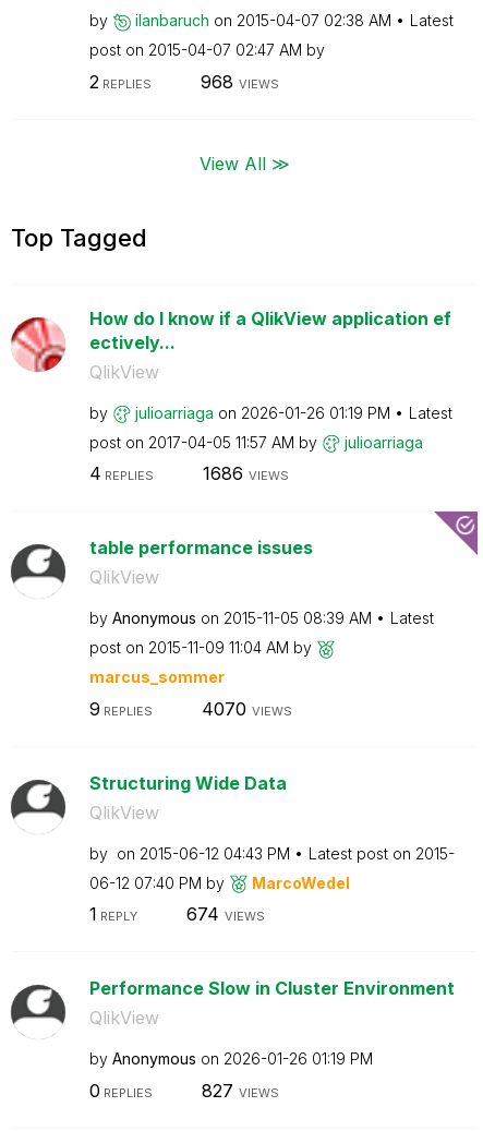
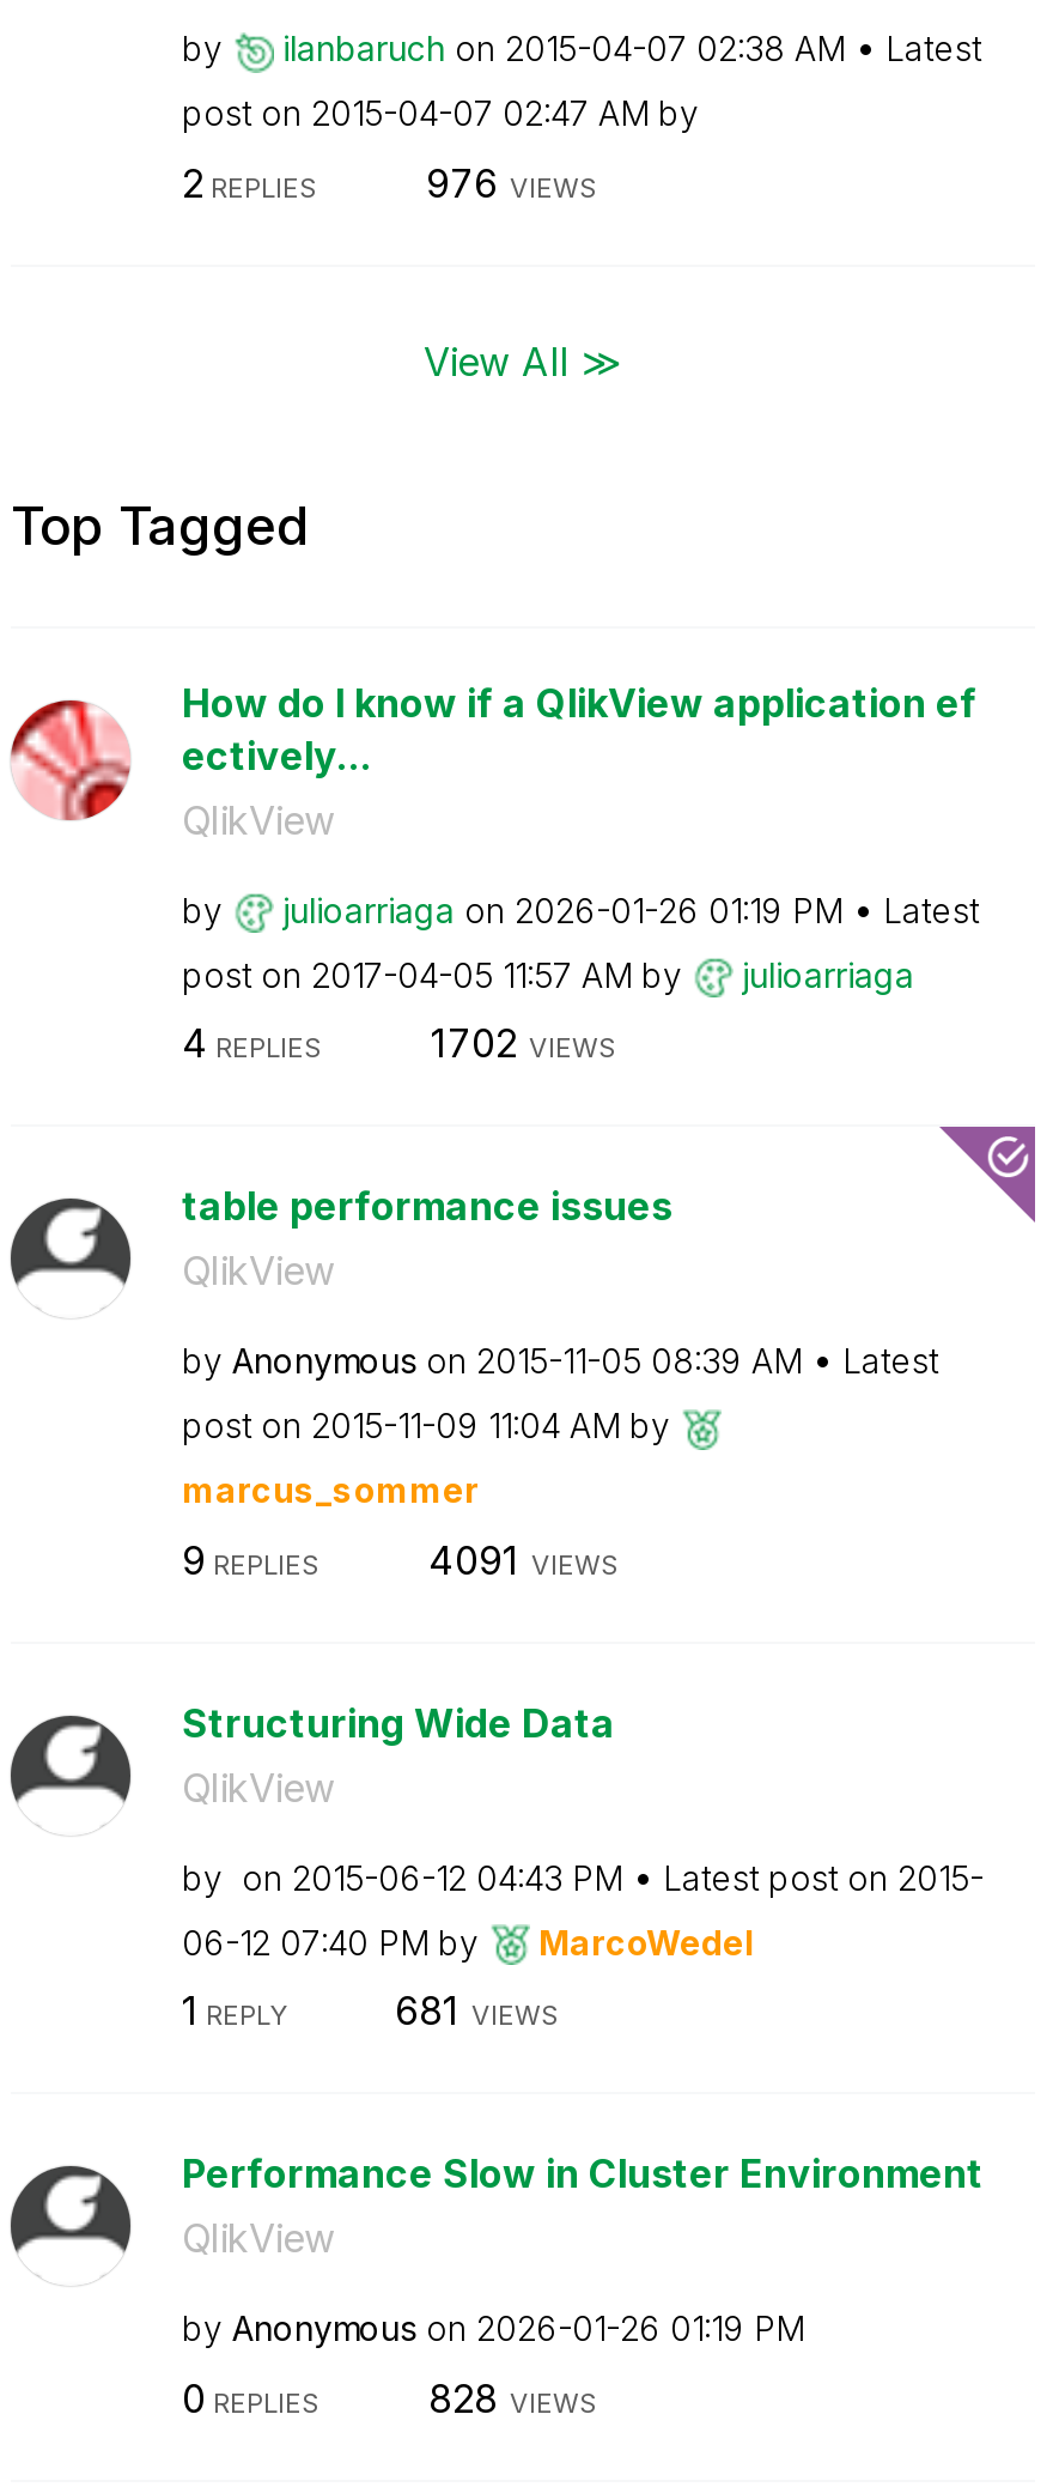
[200,70,279,92] 968 VIEWS -> [426,158,598,206] 976 VIEWS
[202,462,288,484] 1686 VIEWS -> [431,1019,617,1067] 1702 VIEWS
[201,697,292,719] 4070 VIEWS -> [428,1535,620,1583] 4091 VIEWS
[186,903,264,925] 674 VIEWS -> [395,1986,560,2034] 681 VIEWS
[201,1079,279,1101] 827 VIEWS -> [428,2373,598,2421] 828 VIEWS

